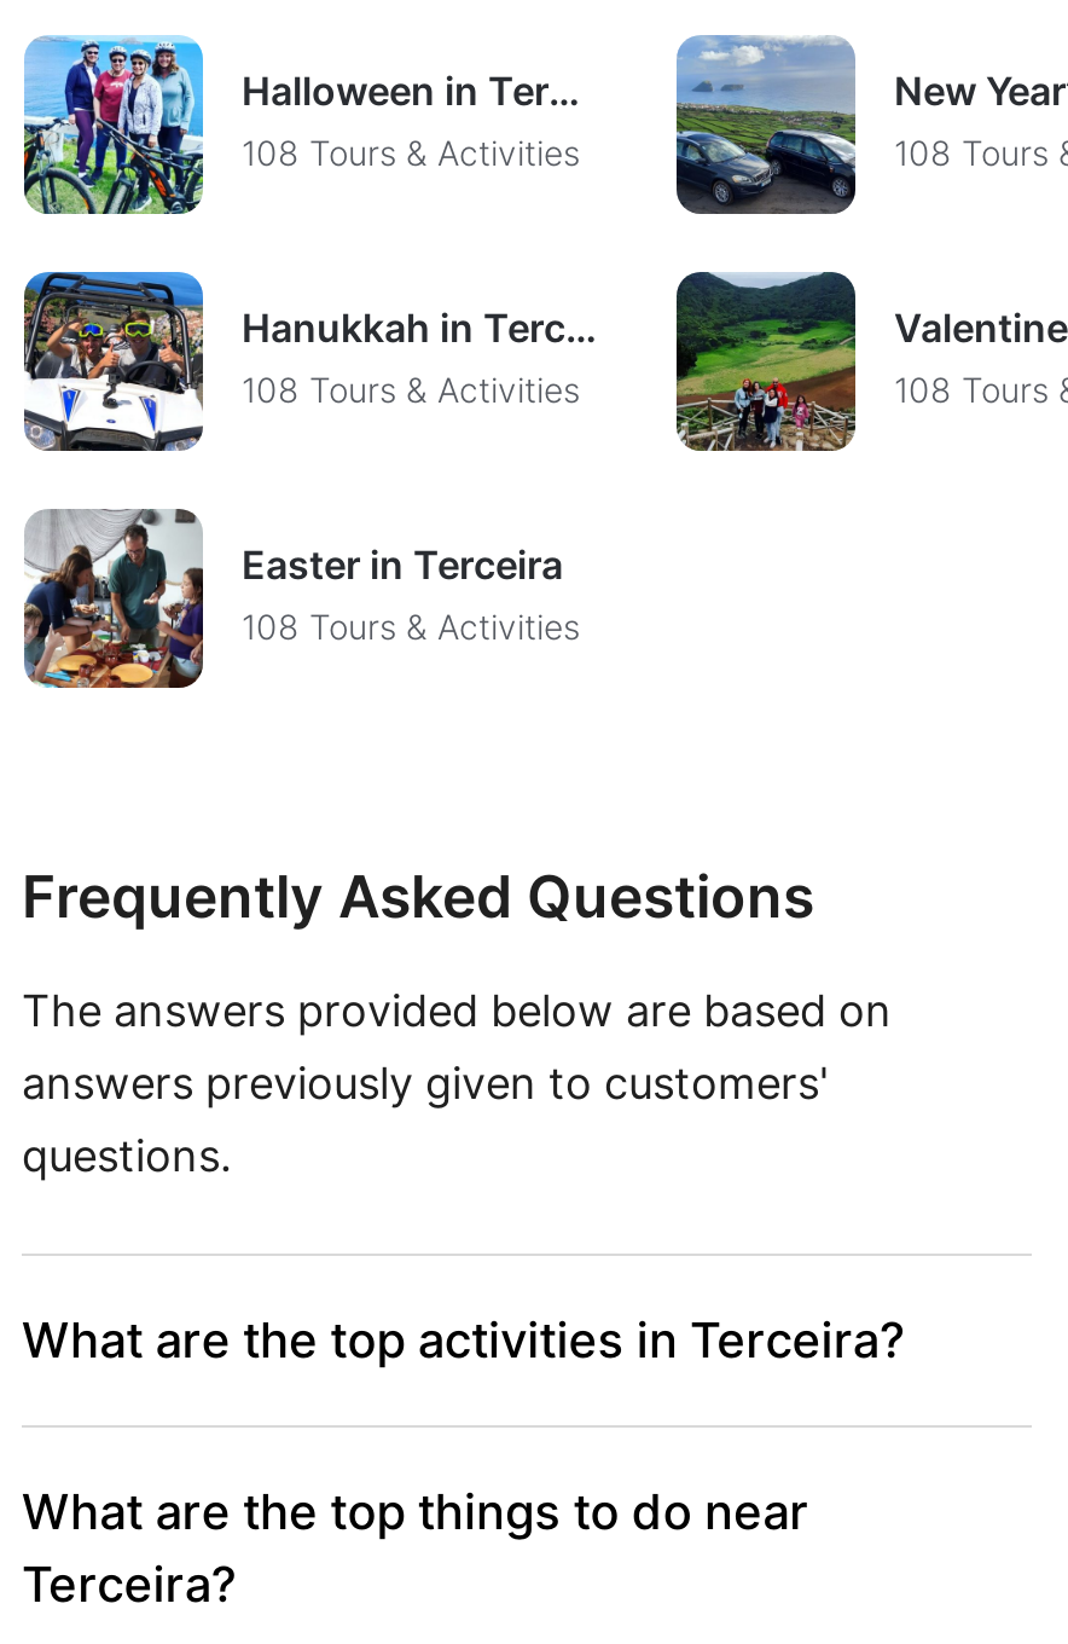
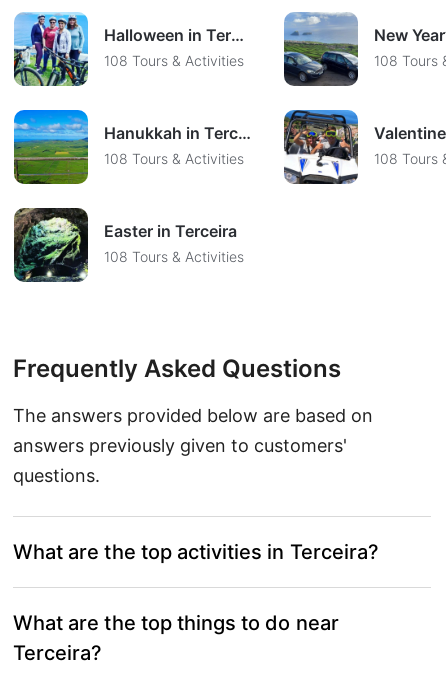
[22,270,205,453] [image] -> [13,109,89,185] [image]
[674,270,858,453] [image] -> [283,109,359,185] [image]
[22,509,205,690] [image] -> [13,207,89,283] [image]

